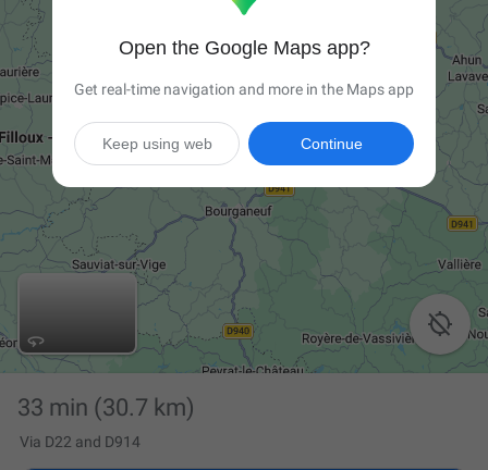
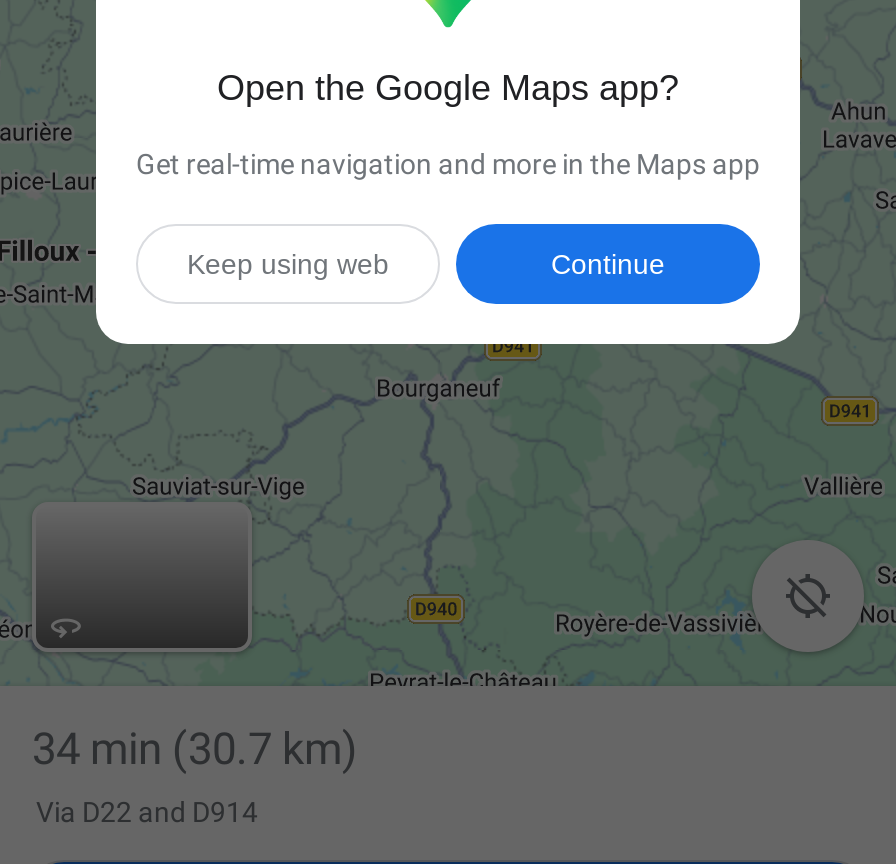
[17,394,195,421] 33 min (30.7 km) -> [32,724,358,774] 34 min (30.7 km)

